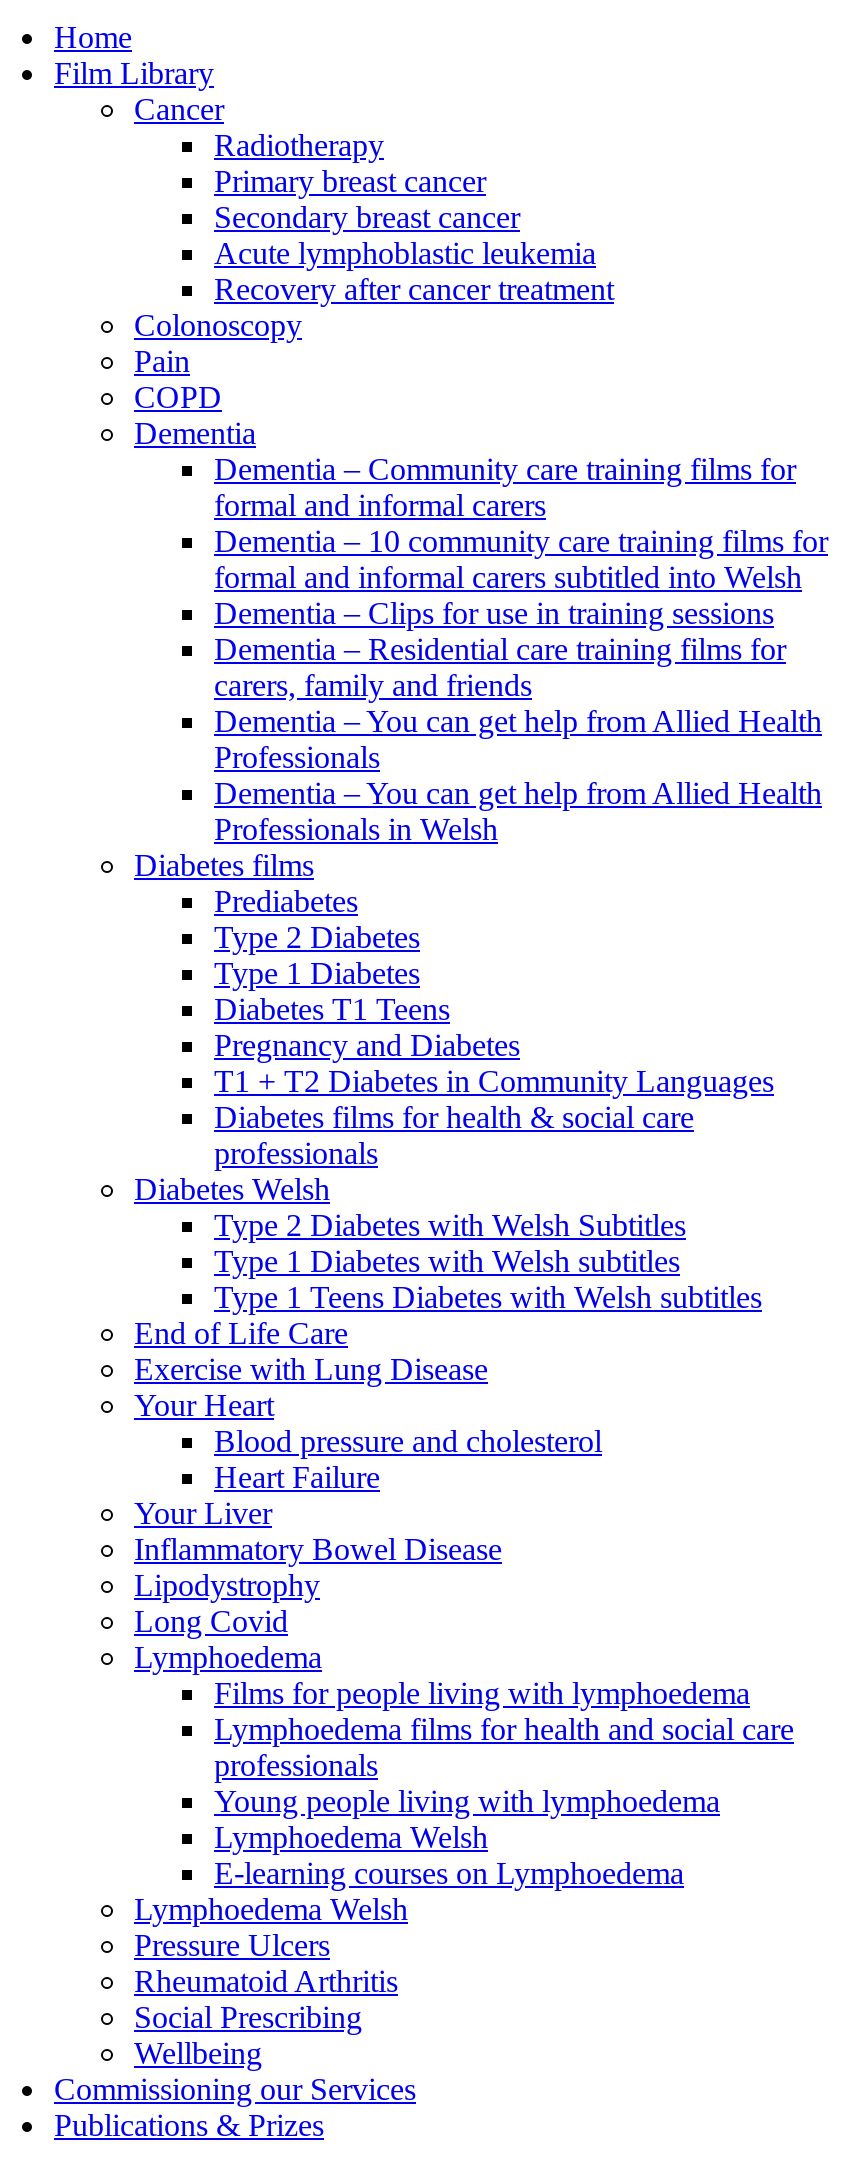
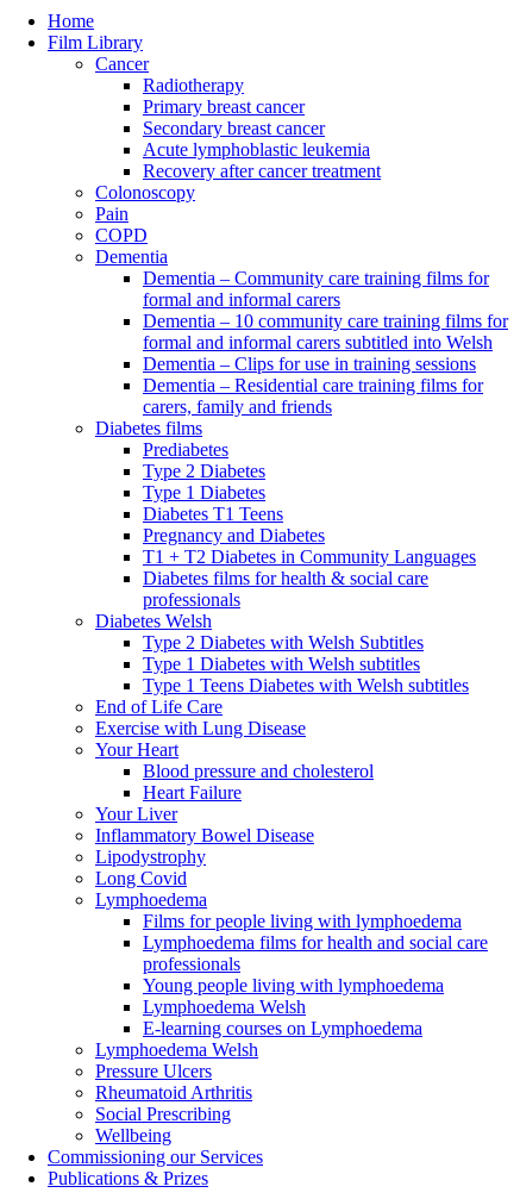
[214,704,822,846] Dementia – You can get help from Allied Health | Professionals | Dementia – You can get help from Allied Health | Professionals in Welsh -> none

